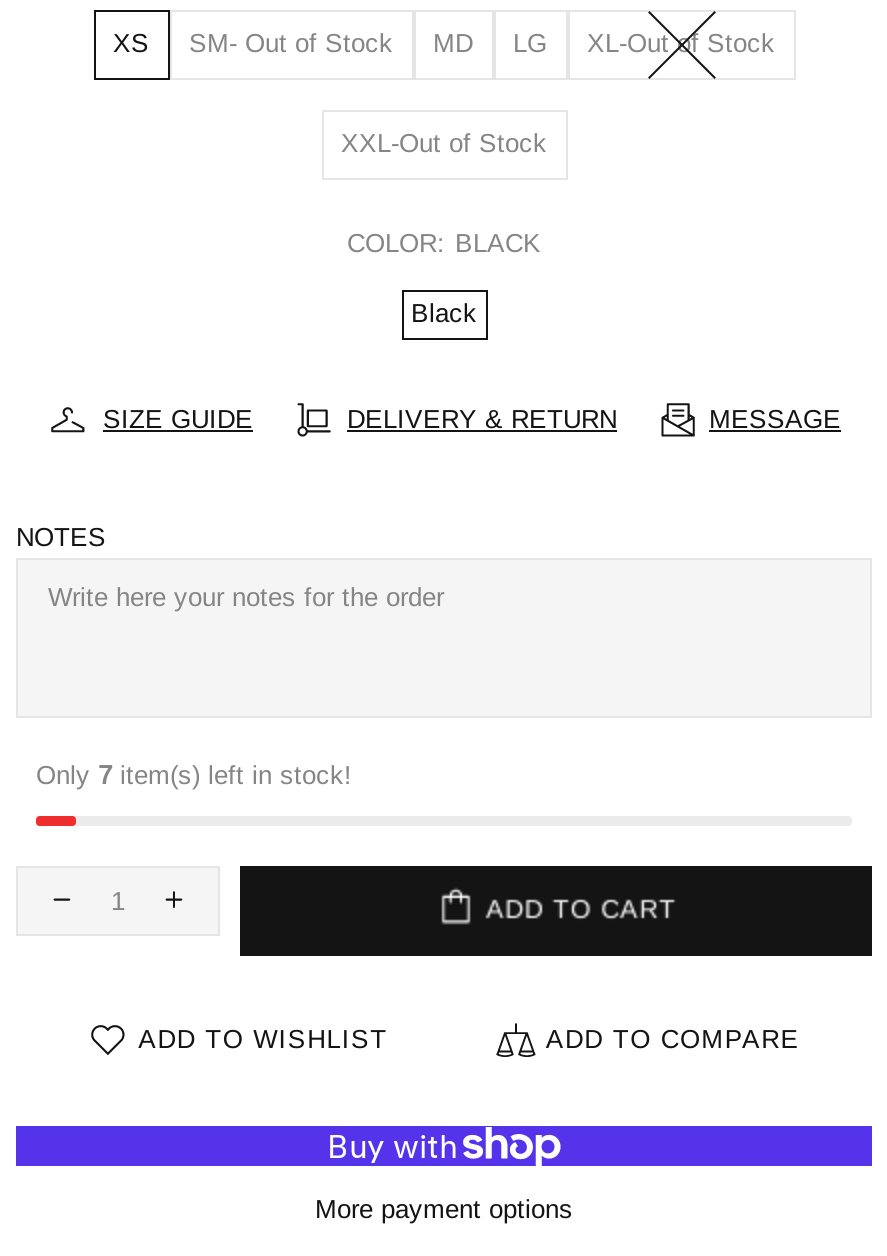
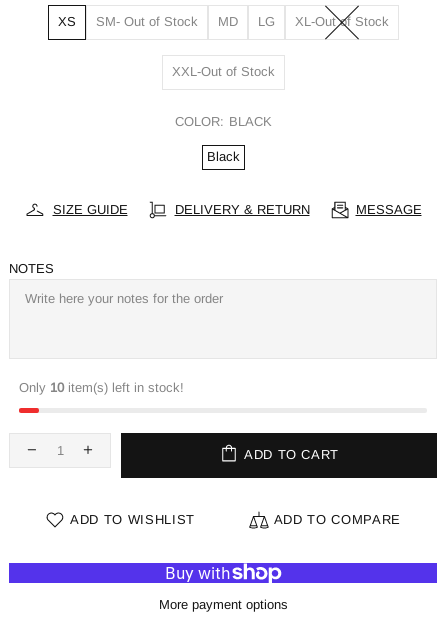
[36,760,352,790] Only 7 item(s) left in stock! -> [19,380,184,395] Only 10 item(s) left in stock!

